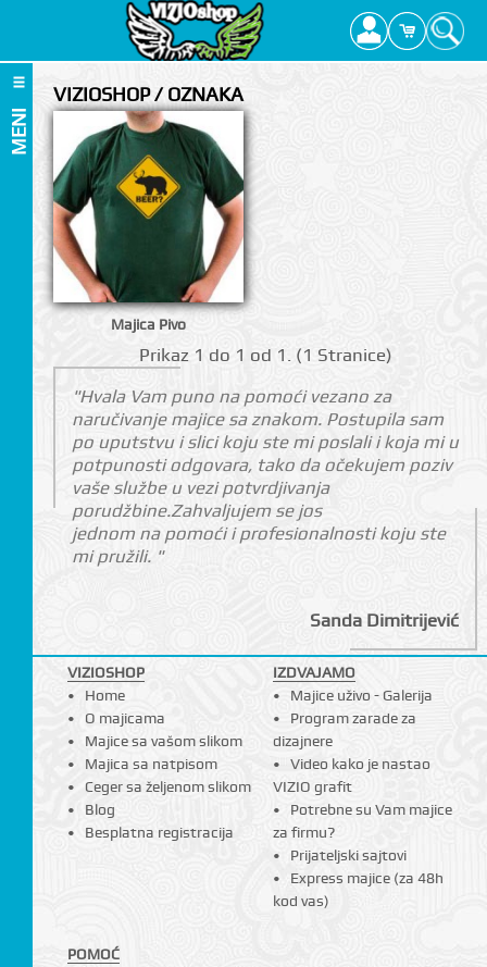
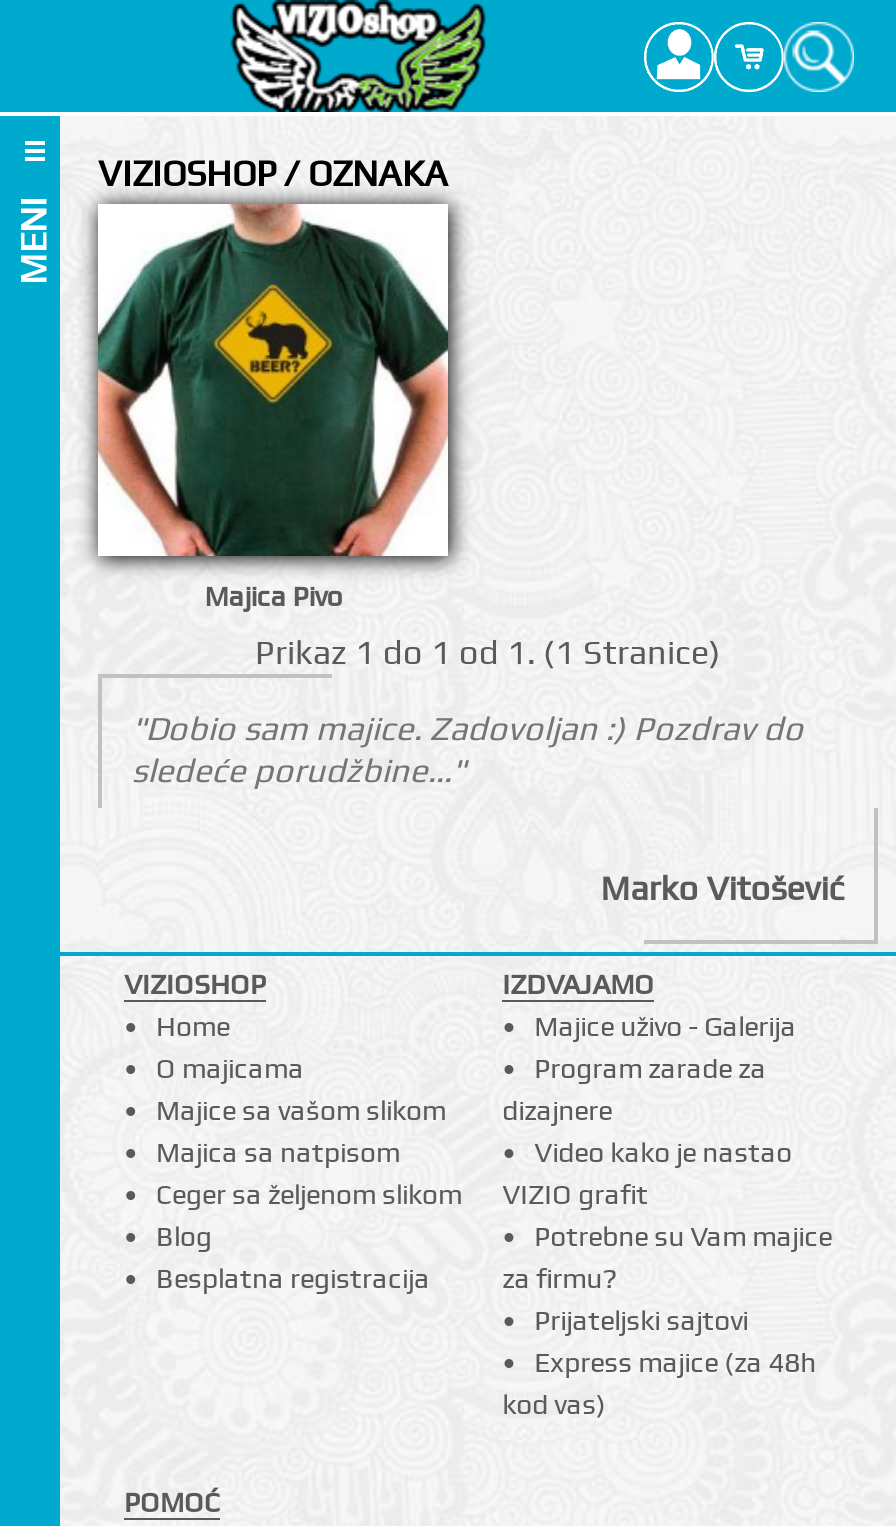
[71,385,458,567] "Hvala Vam puno na pomoći vezano za | naručivanje majice sa znakom. Postupila sam | po uputstvu i slici koju ste mi poslali i koja mi u | potpunosti odgovara, tako da očekujem poziv | vaše službe u vezi potvrdjivanja | porudžbine.Zahvaljujem se jos | jednom na pomoći i profesionalnosti koju ste | mi pružili. " -> [131,708,803,790] "Dobio sam majice. Zadovoljan :) Pozdrav do | sledeće porudžbine..."
[310,609,459,631] Sanda Dimitrijević -> [601,868,845,908] Marko Vitošević

